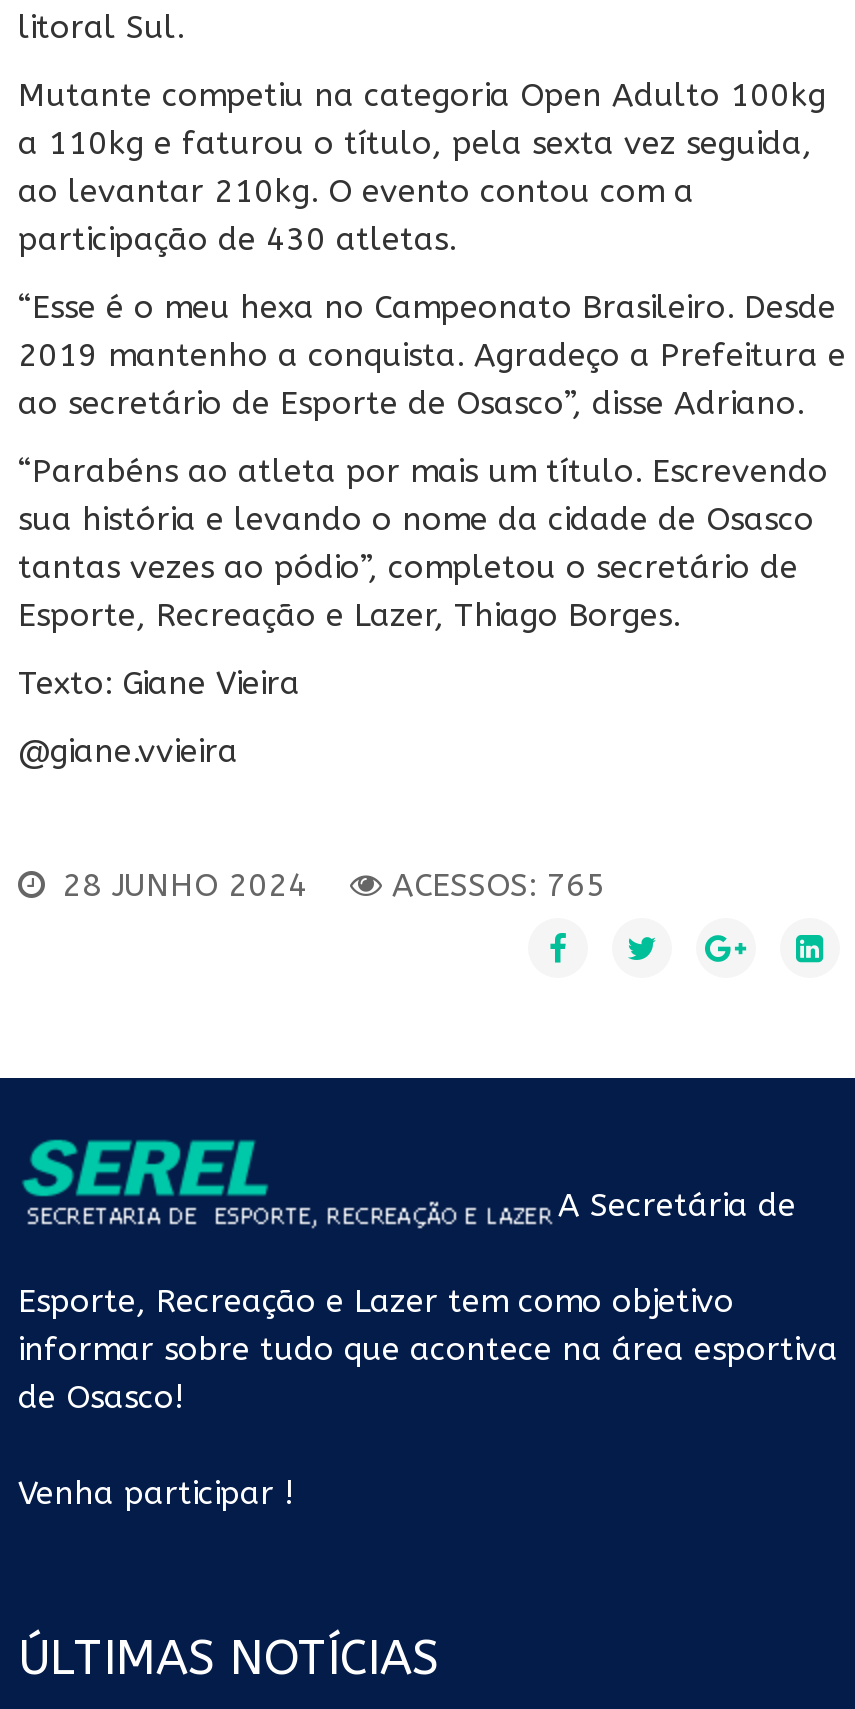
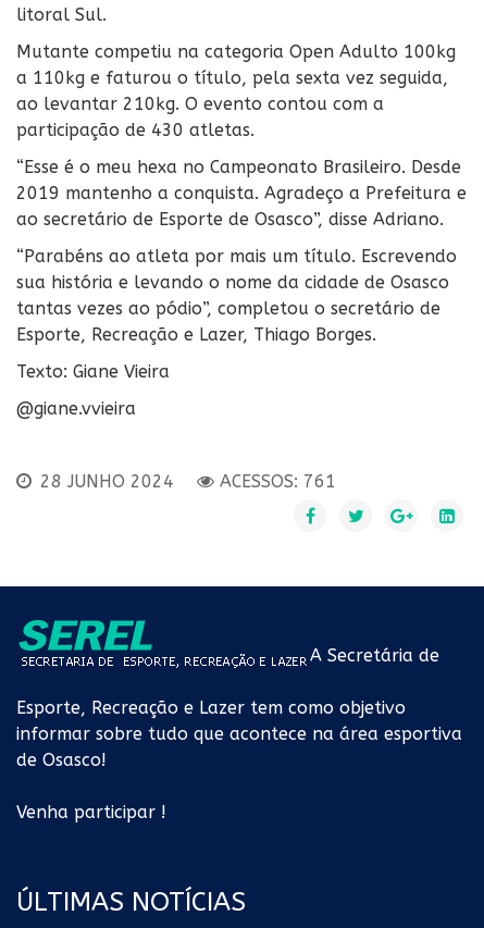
[392,866,606,904] ACESSOS: 765 -> [220,471,336,492] ACESSOS: 761

